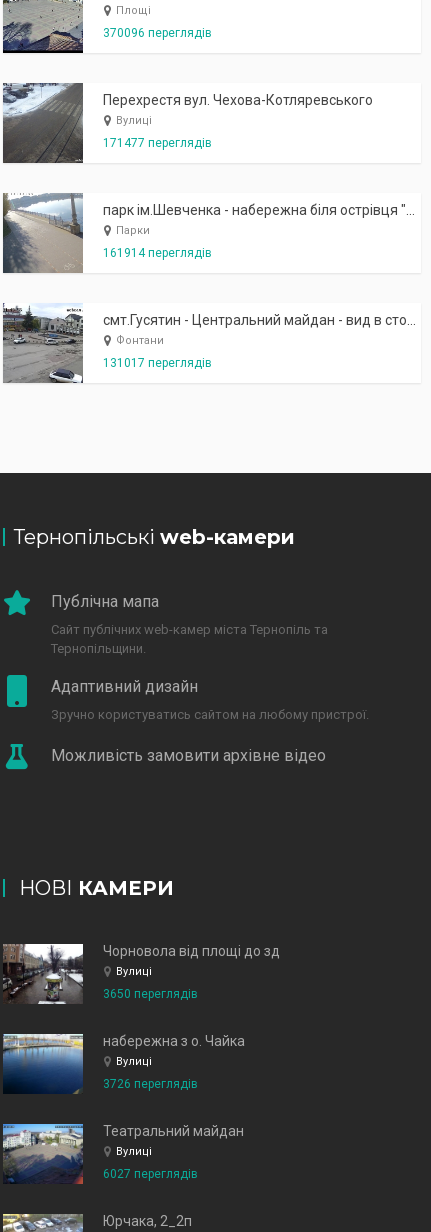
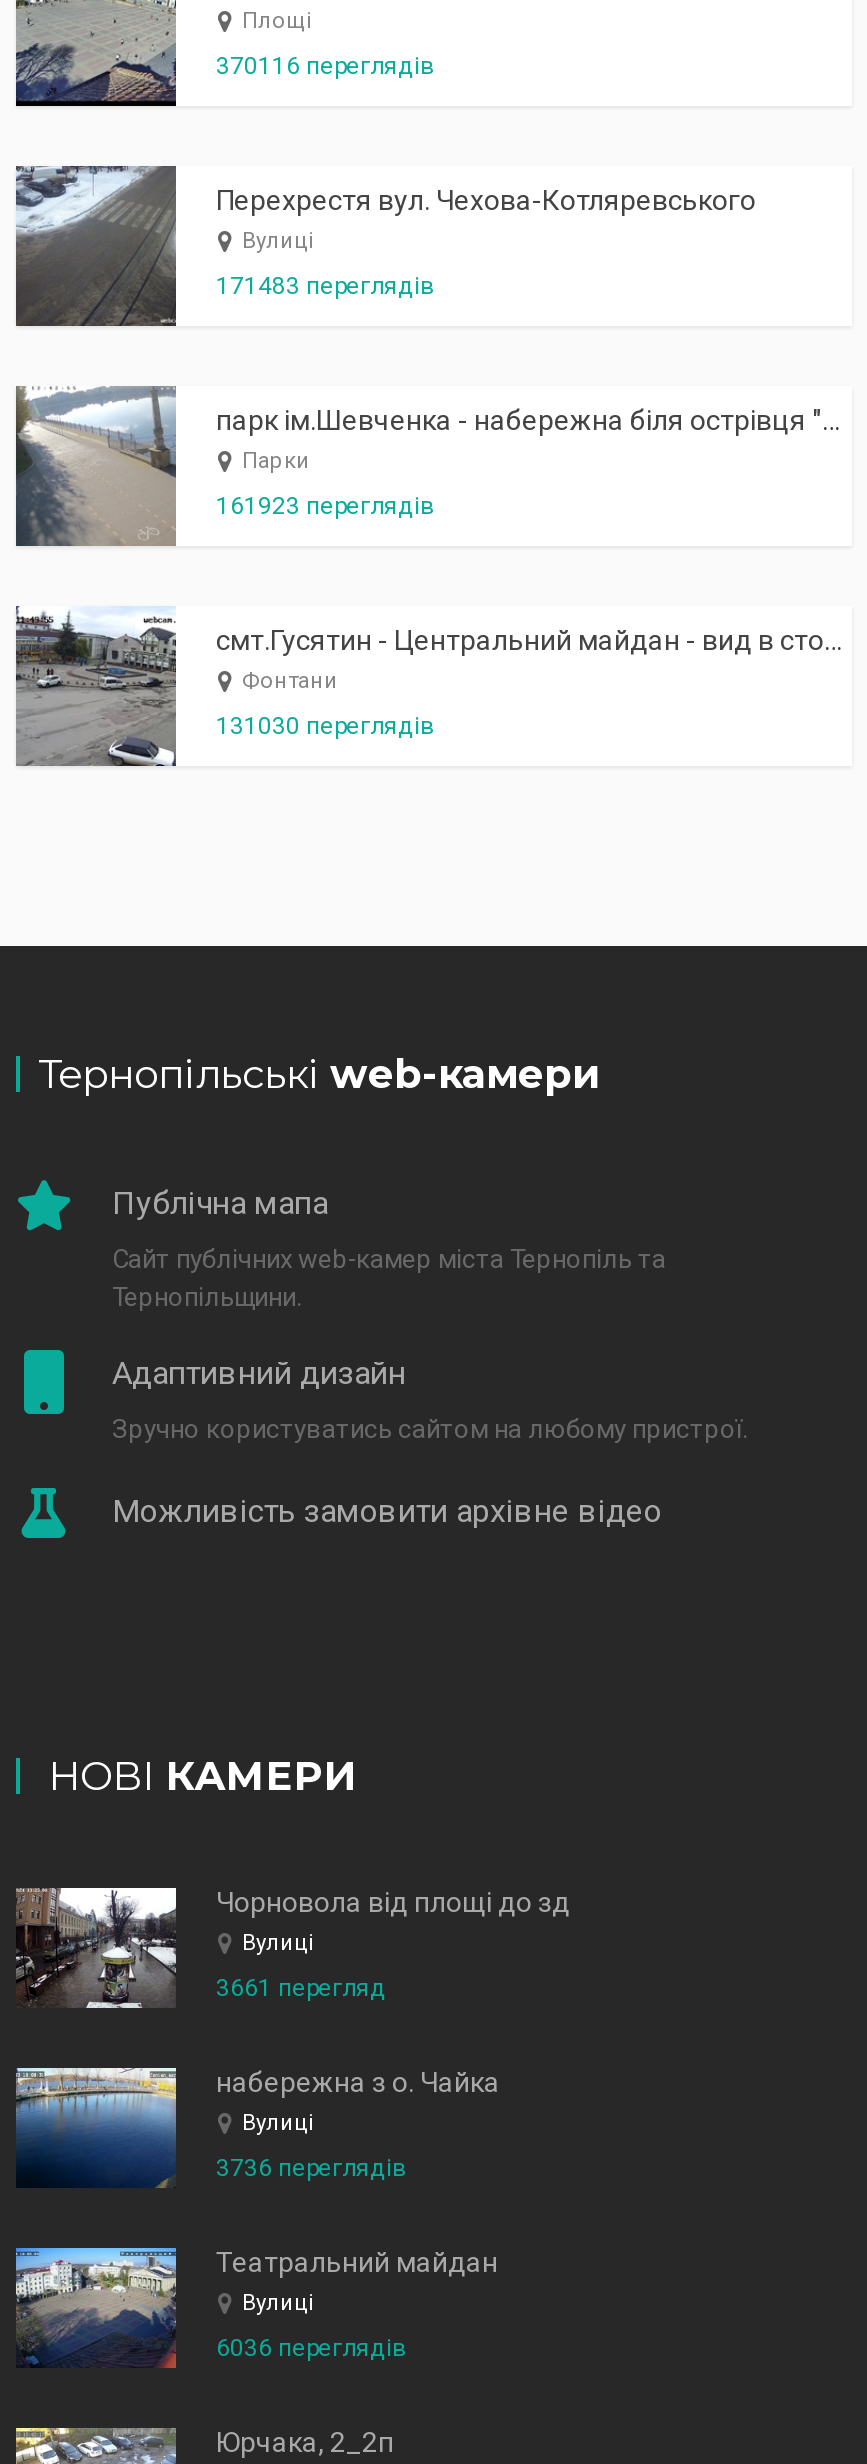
[103,26,212,40] 370096 переглядів -> [216,52,434,80] 370116 переглядів
[103,136,212,150] 171477 переглядів -> [216,272,434,300] 171483 переглядів
[103,246,212,260] 161914 переглядів -> [216,492,434,520] 161923 переглядів
[103,356,212,370] 131017 переглядів -> [216,712,434,740] 131030 переглядів
[103,987,198,1001] 3650 переглядів -> [216,1974,386,2002] 3661 перегляд
[103,1077,198,1091] 3726 переглядів -> [216,2154,406,2182] 3736 переглядів
[103,1167,198,1181] 6027 переглядів -> [216,2334,406,2362] 6036 переглядів

